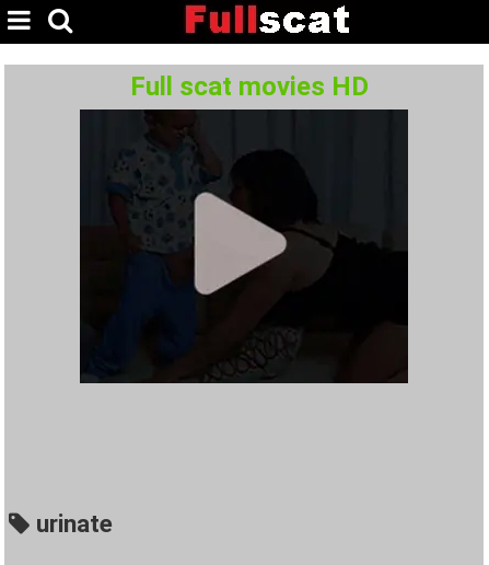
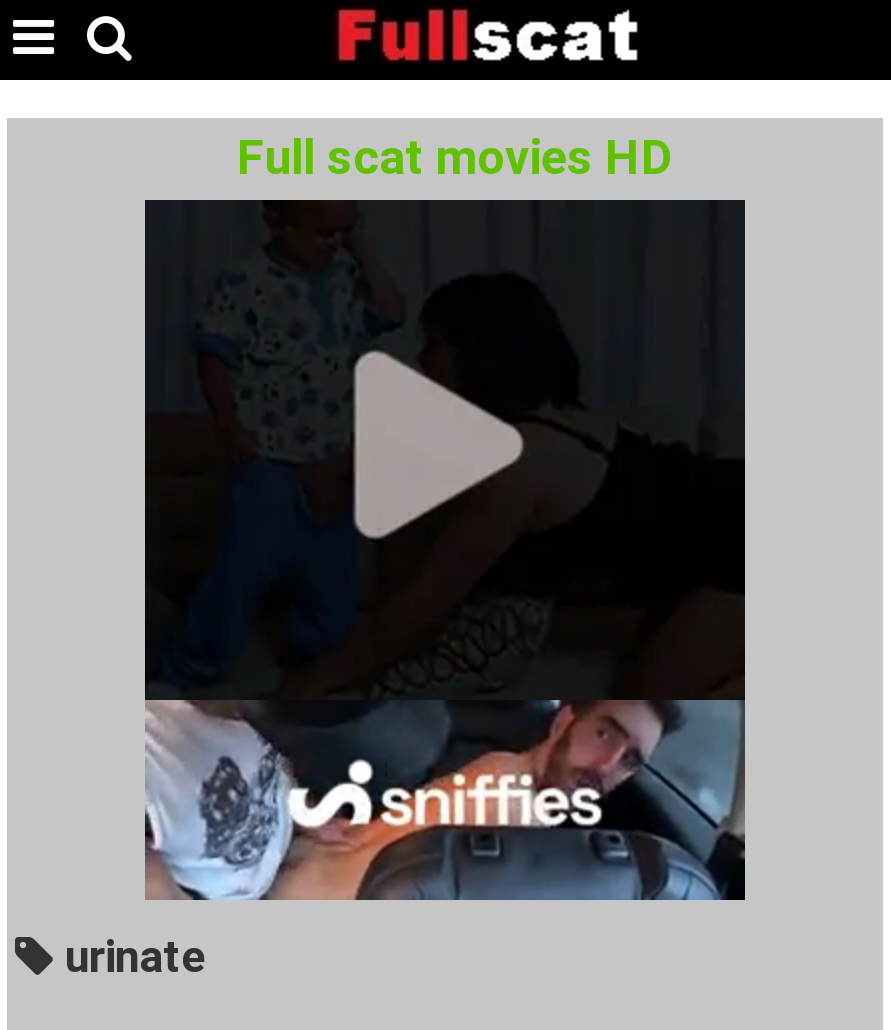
none -> [143,700,747,902] [image]

